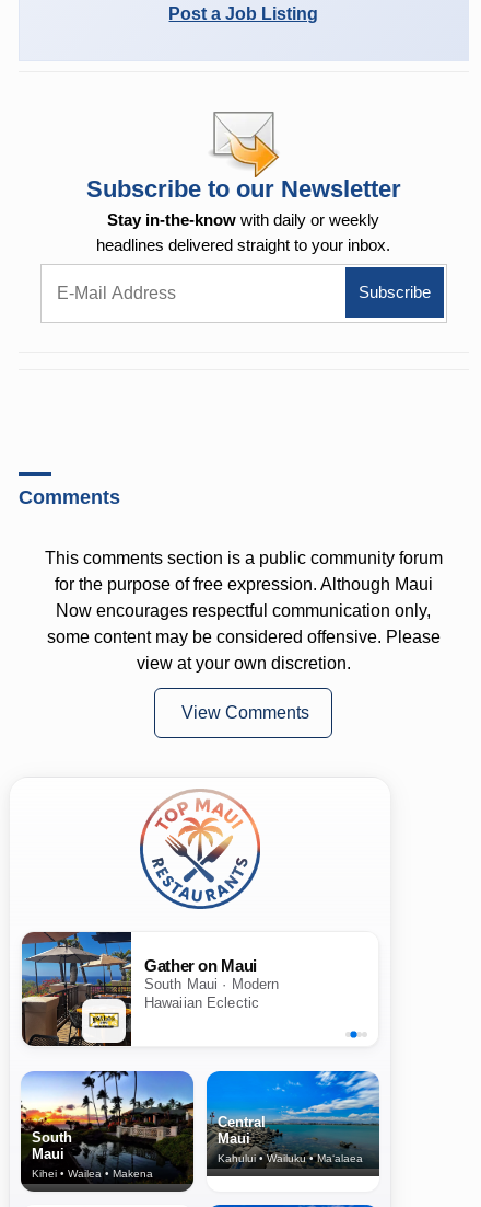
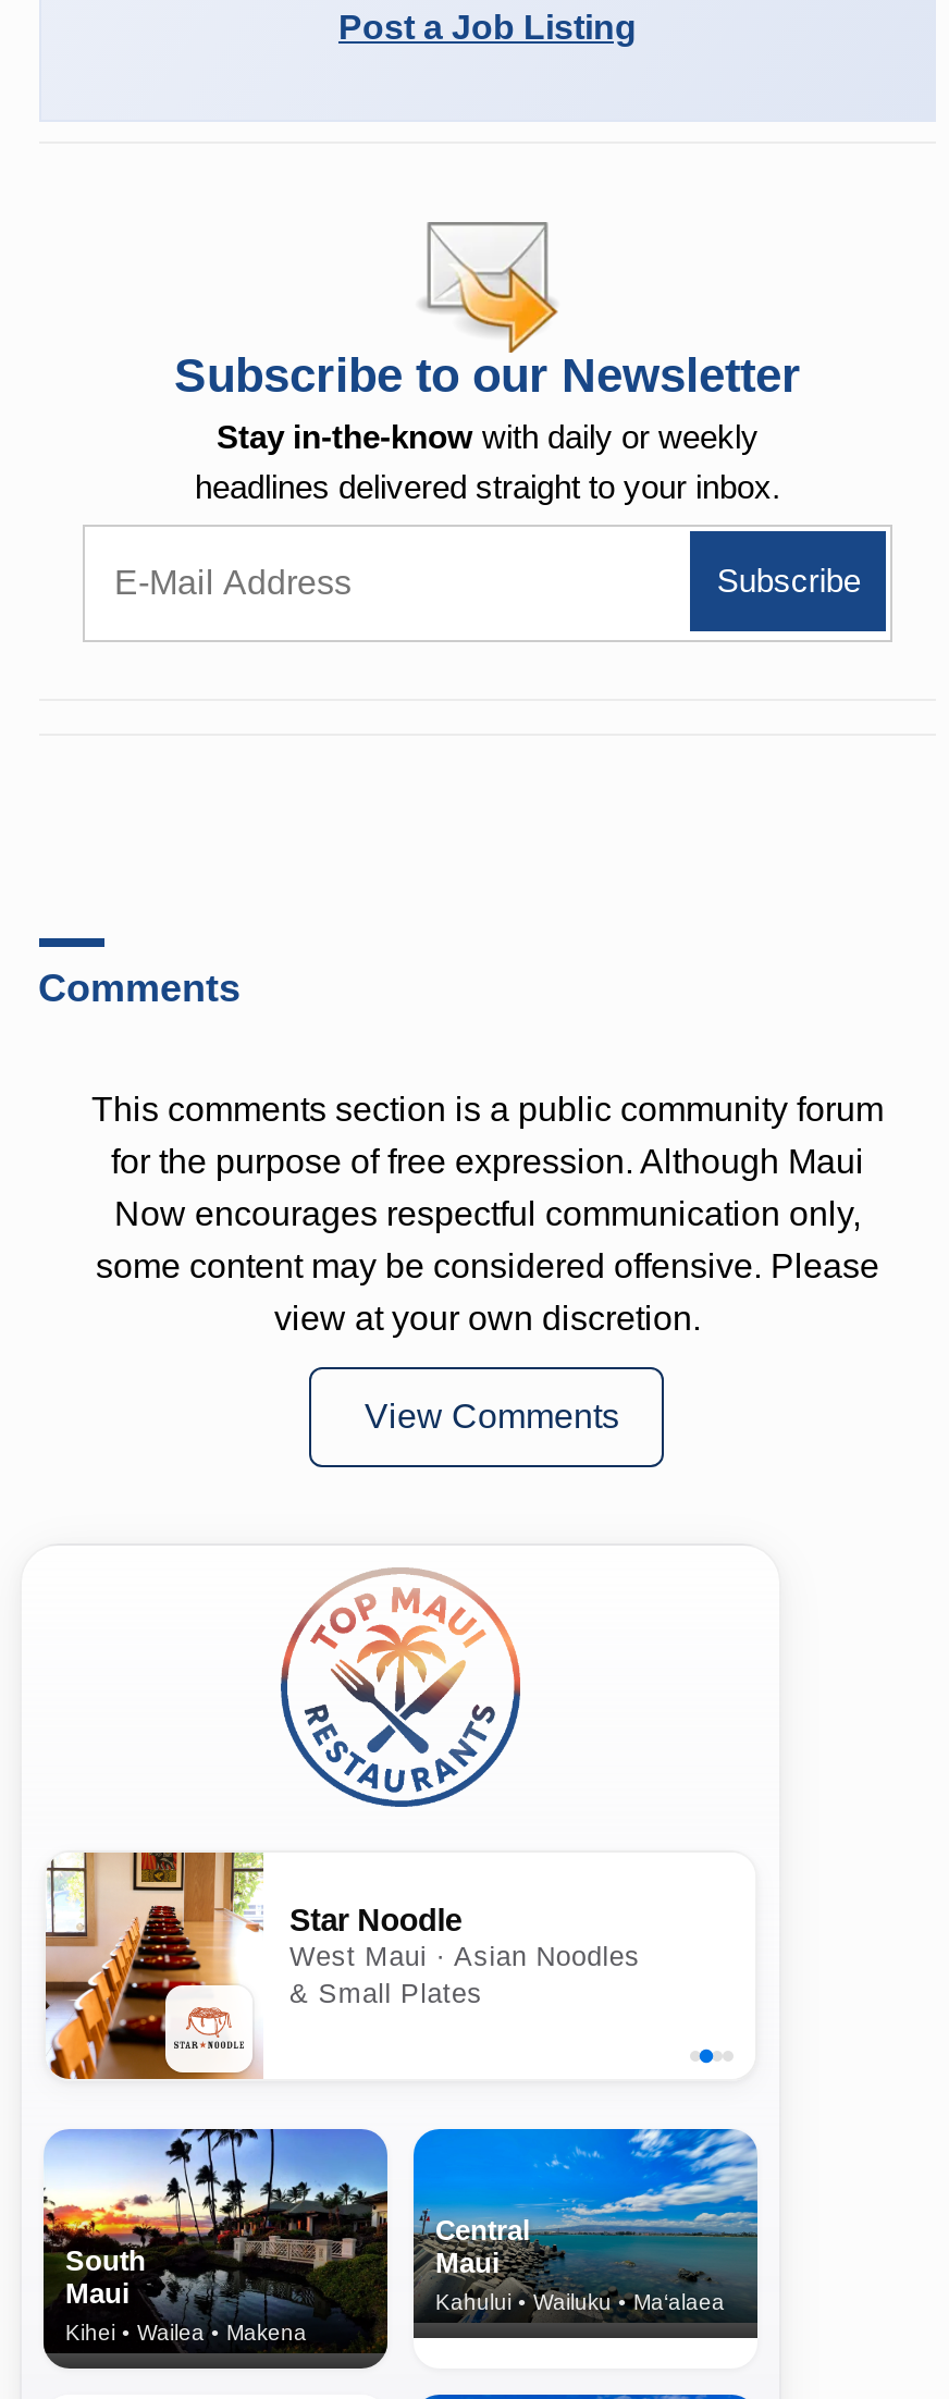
[21,931,279,1047] [image] | Gather on Maui | South Maui · Modern | Hawaiian Eclectic -> [44,1850,640,2081] [image] | Star Noodle | West Maui · Asian Noodles | & Small Plates

